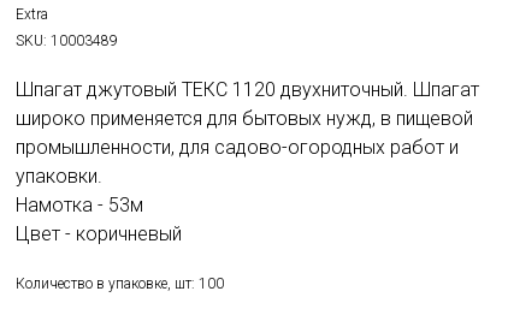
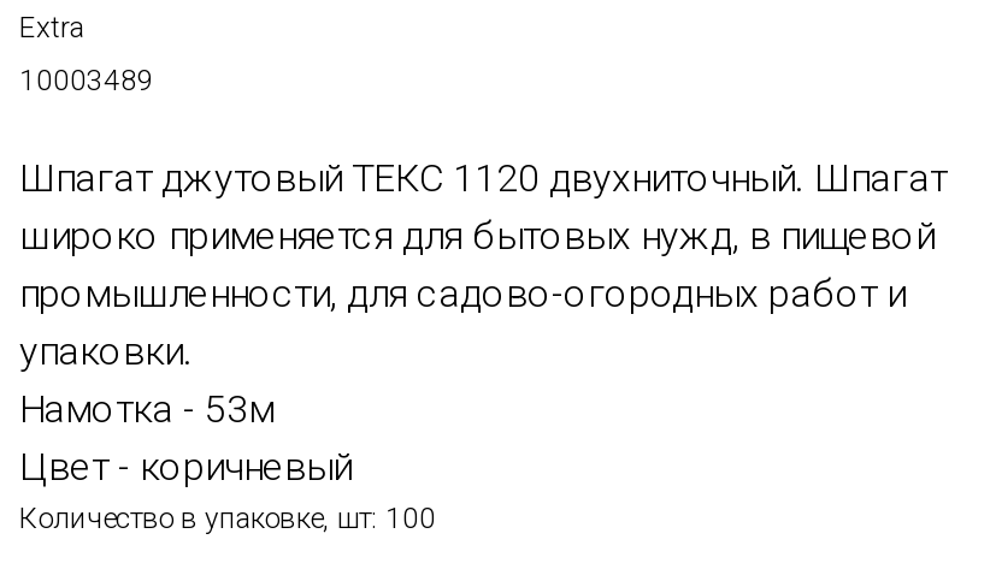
[16,32,118,49] SKU: 10003489 -> [19,64,154,97] 10003489

